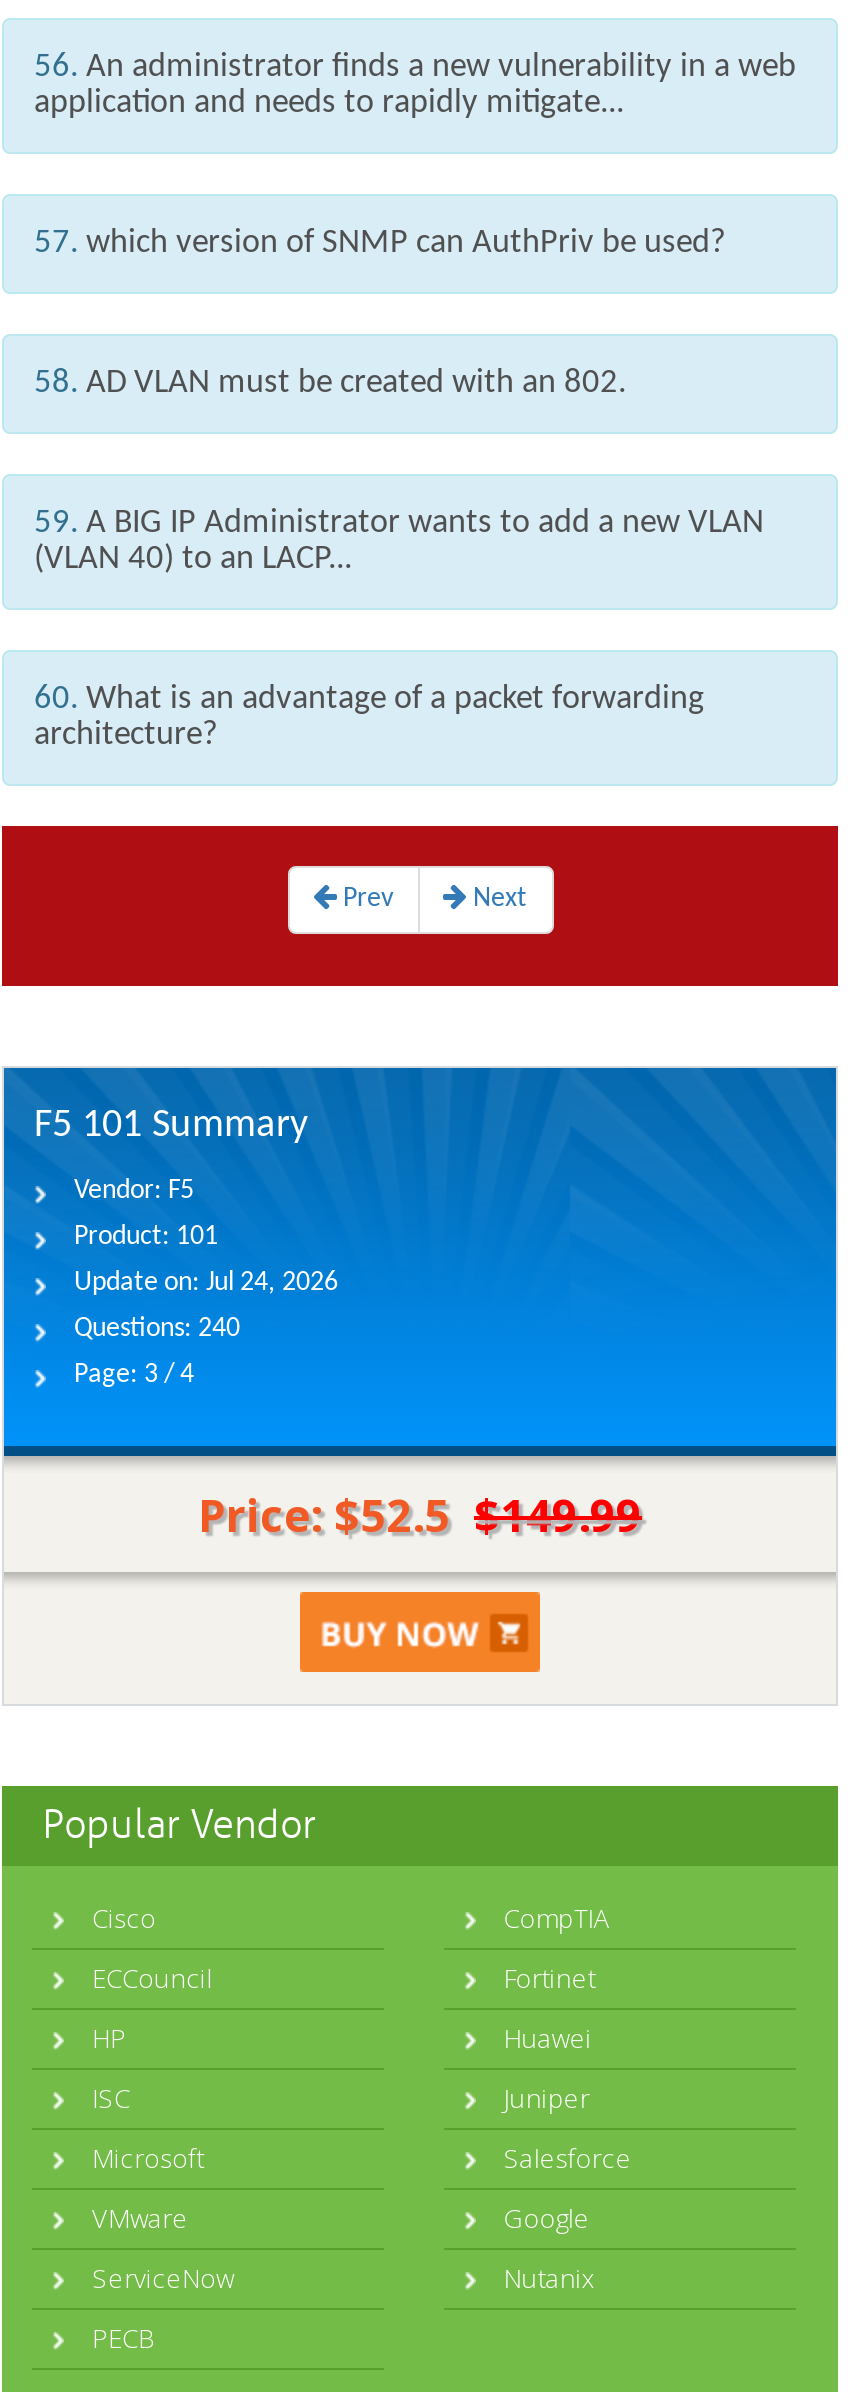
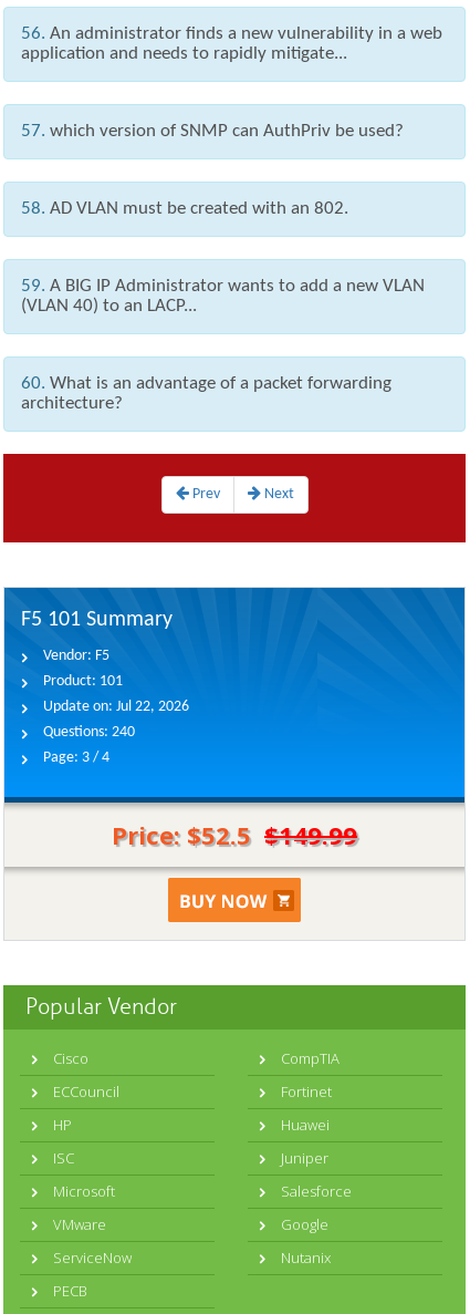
[74,1268,338,1298] Update on: Jul 24, 2026 -> [43,699,189,715] Update on: Jul 22, 2026

